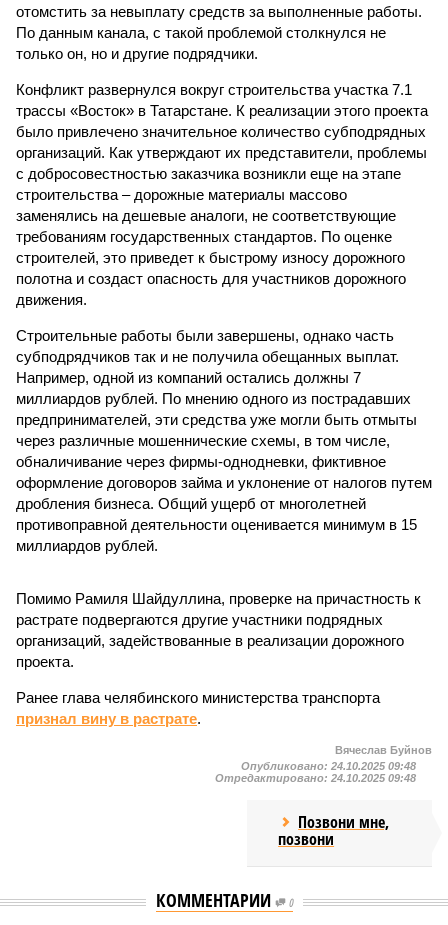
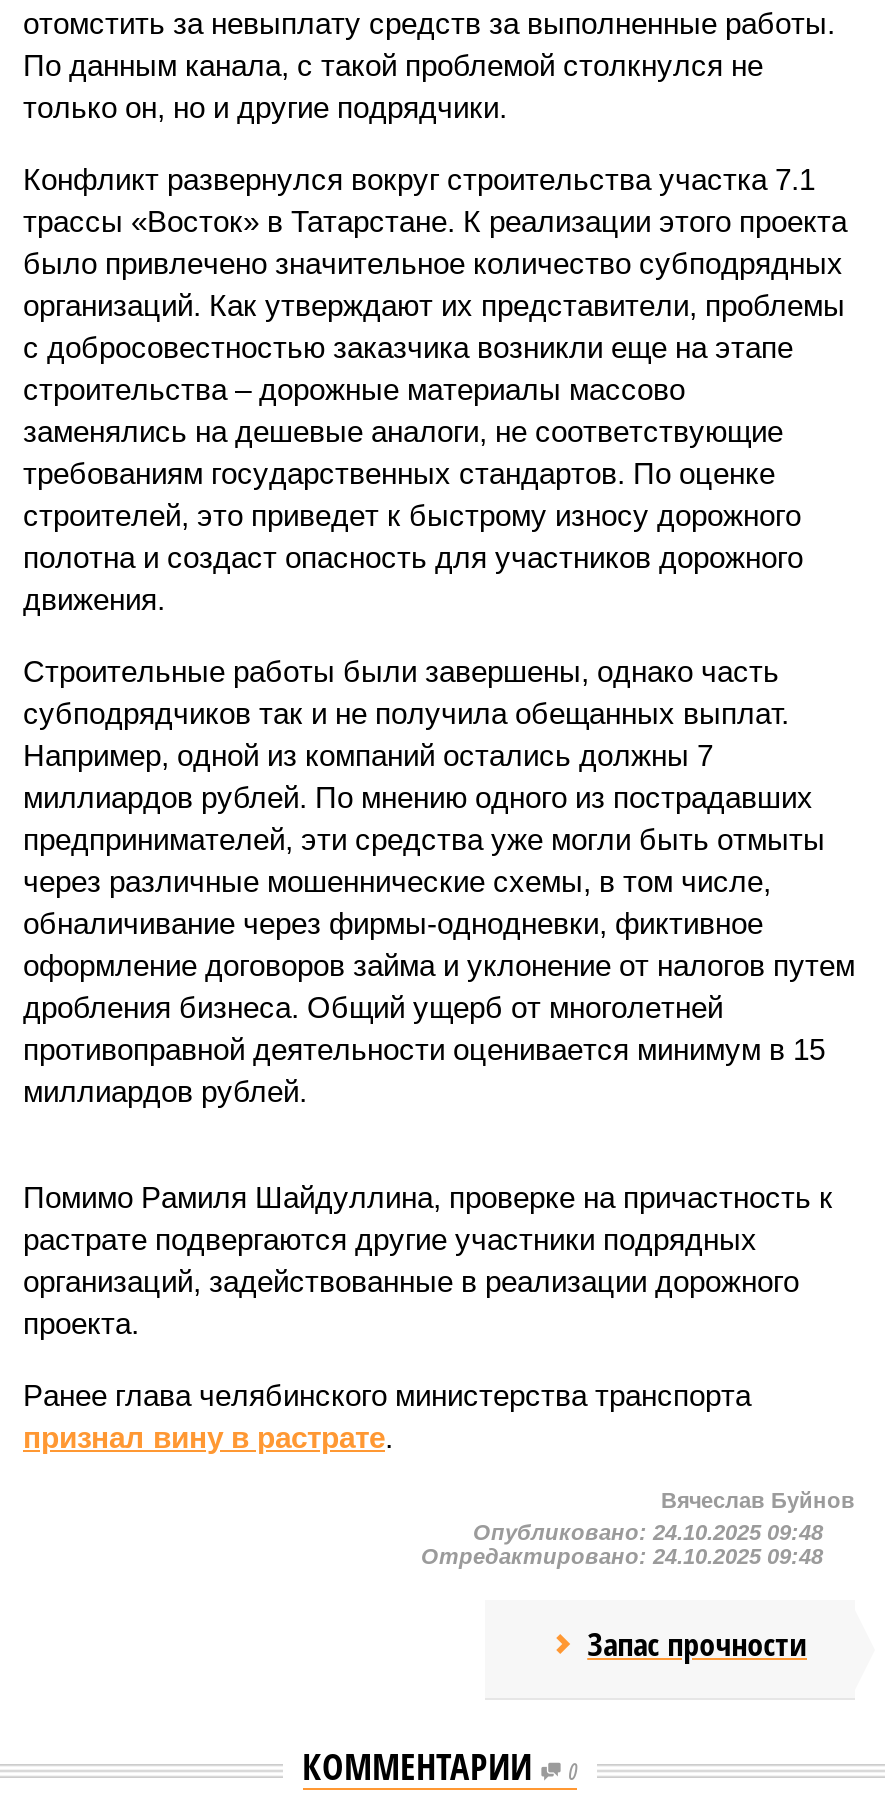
[278,811,389,850] Позвони мне, | позвони -> [587,1622,807,1666] Запас прочности

